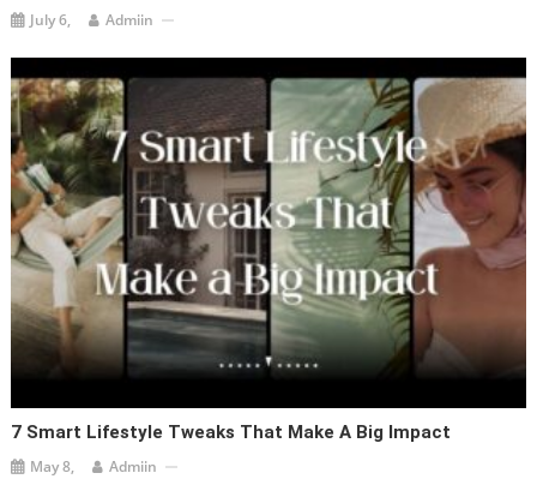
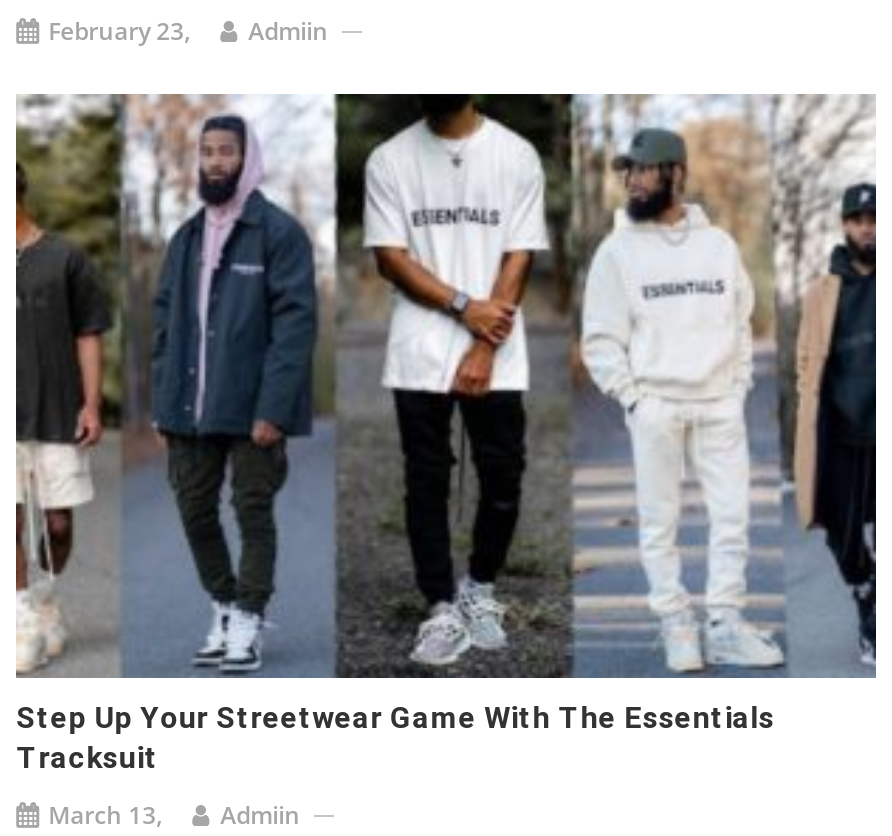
[30,10,154,30] July 6, Admiin -> [48,15,328,49] February 23, Admiin
[10,56,527,443] [image] | 7 Smart Lifestyle Tweaks That Make A Big Impact -> [16,94,878,776] [image] | Step Up Your Streetwear Game With The Essentials | Tracksuit
[30,456,157,477] May 8, Admiin -> [48,798,300,832] March 13, Admiin

